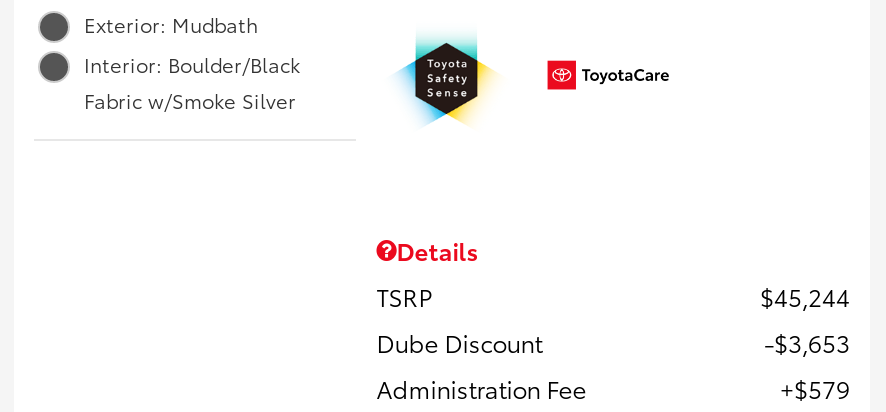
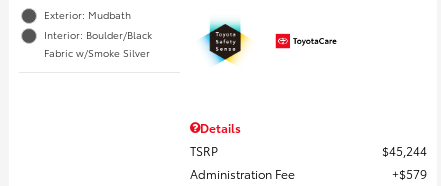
[376,324,850,358] Dube Discount | $3,653 -> none

